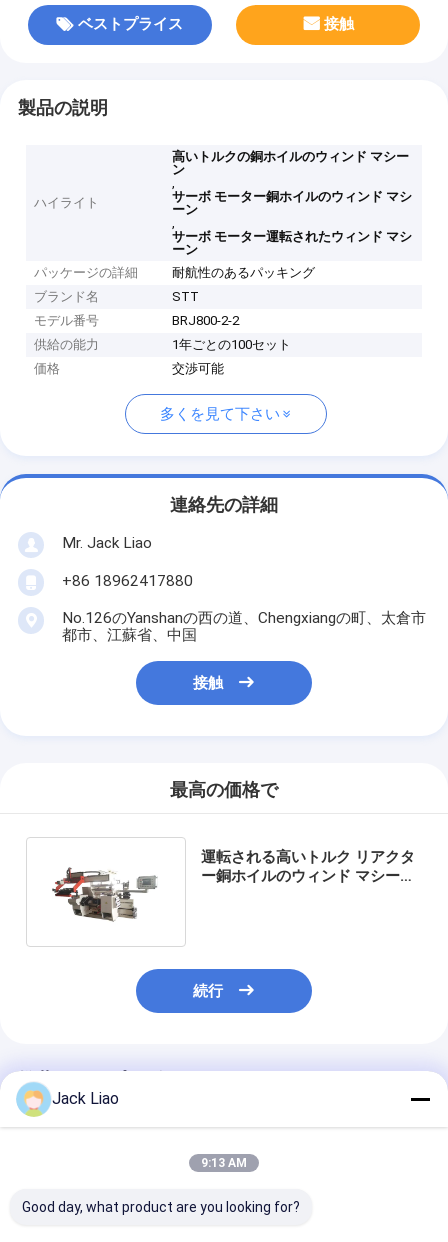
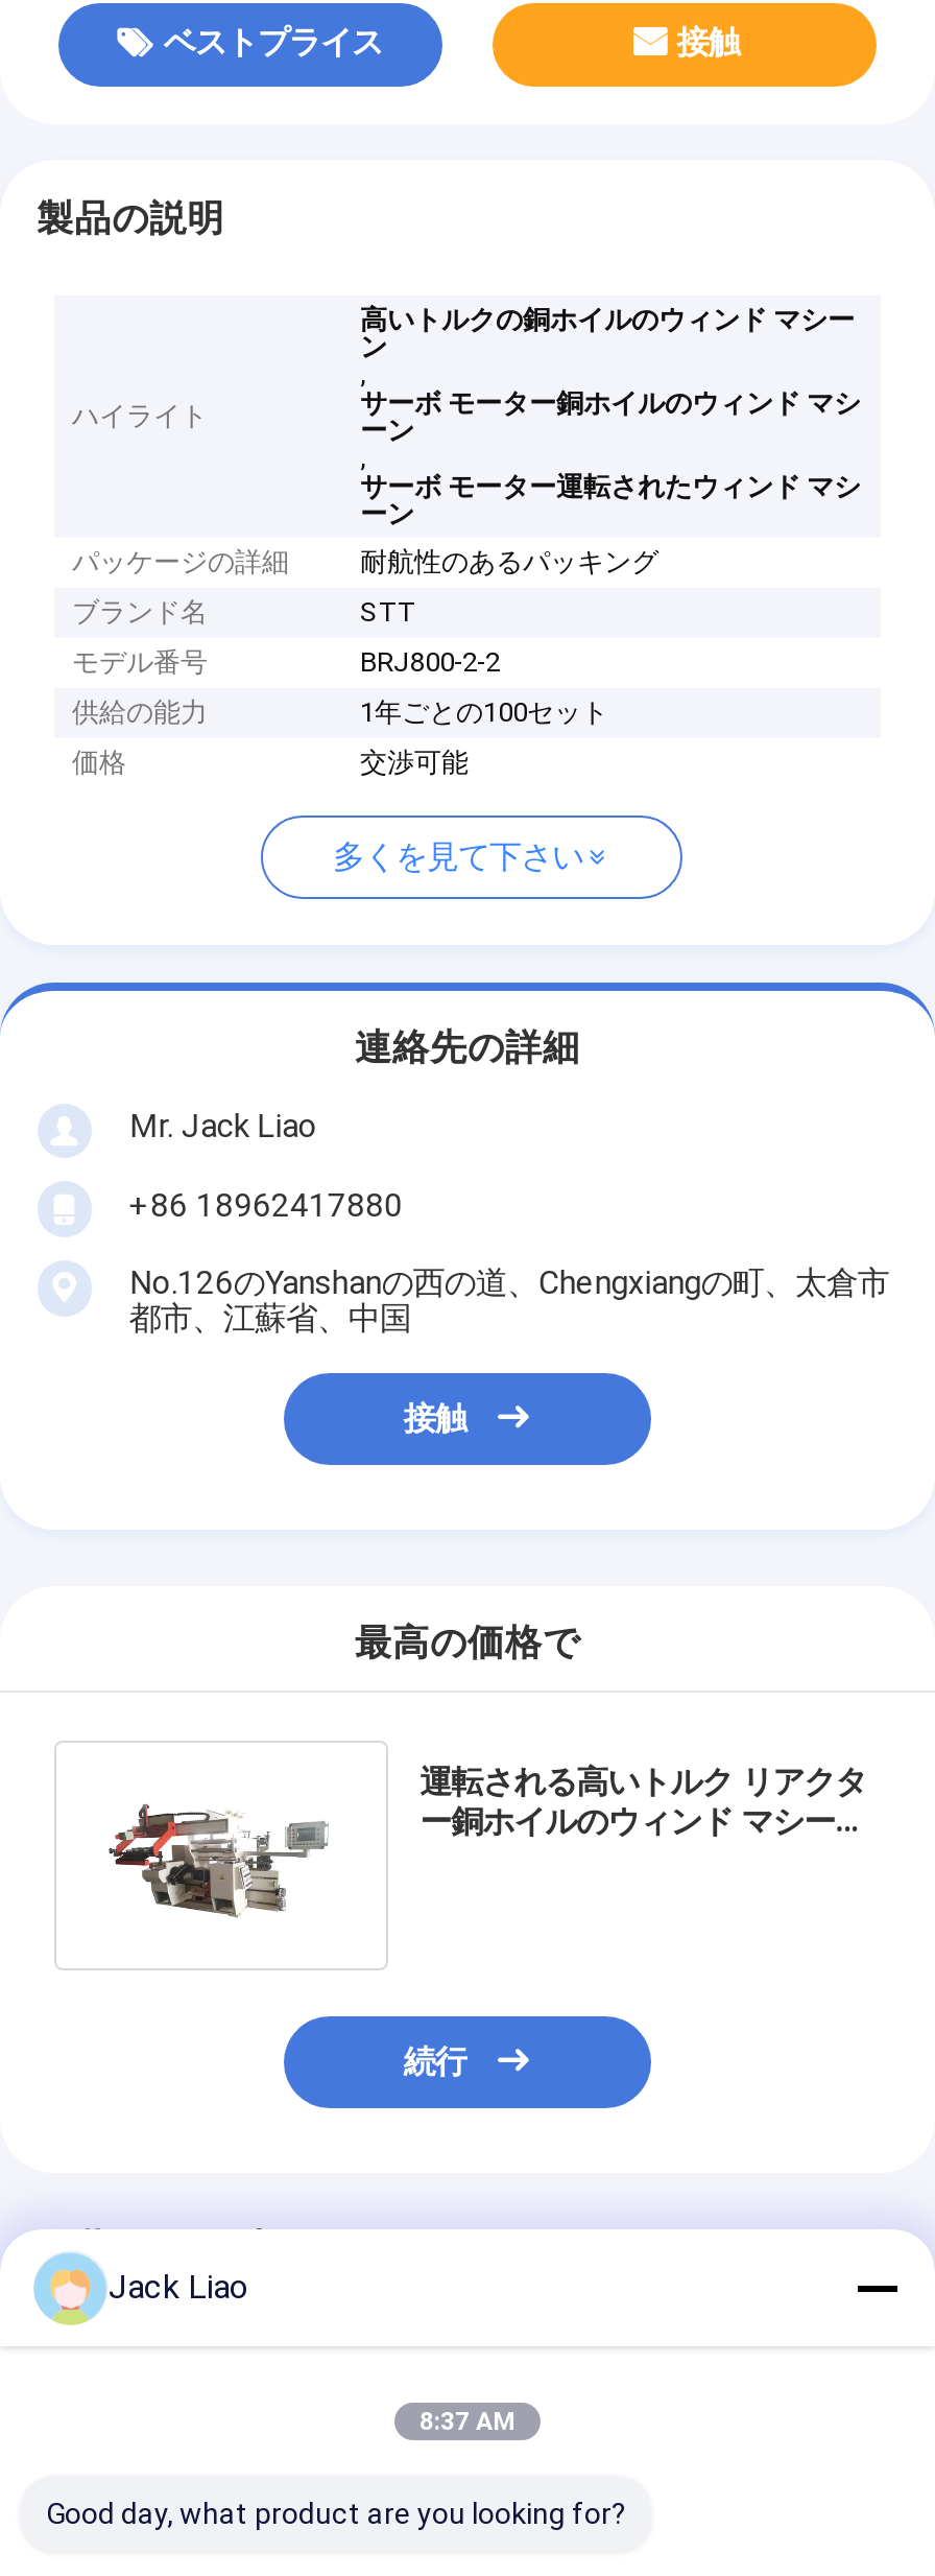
[201,1156,247,1170] 9:13 AM -> [419,2407,516,2436] 8:37 AM

